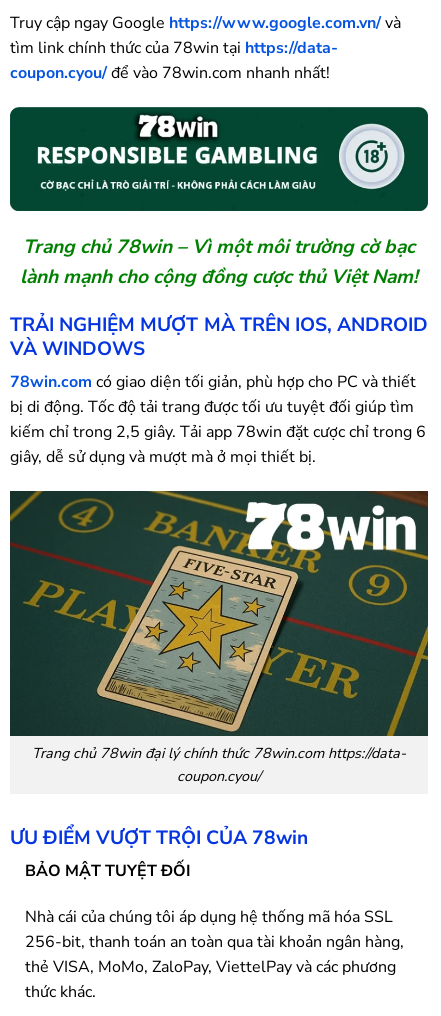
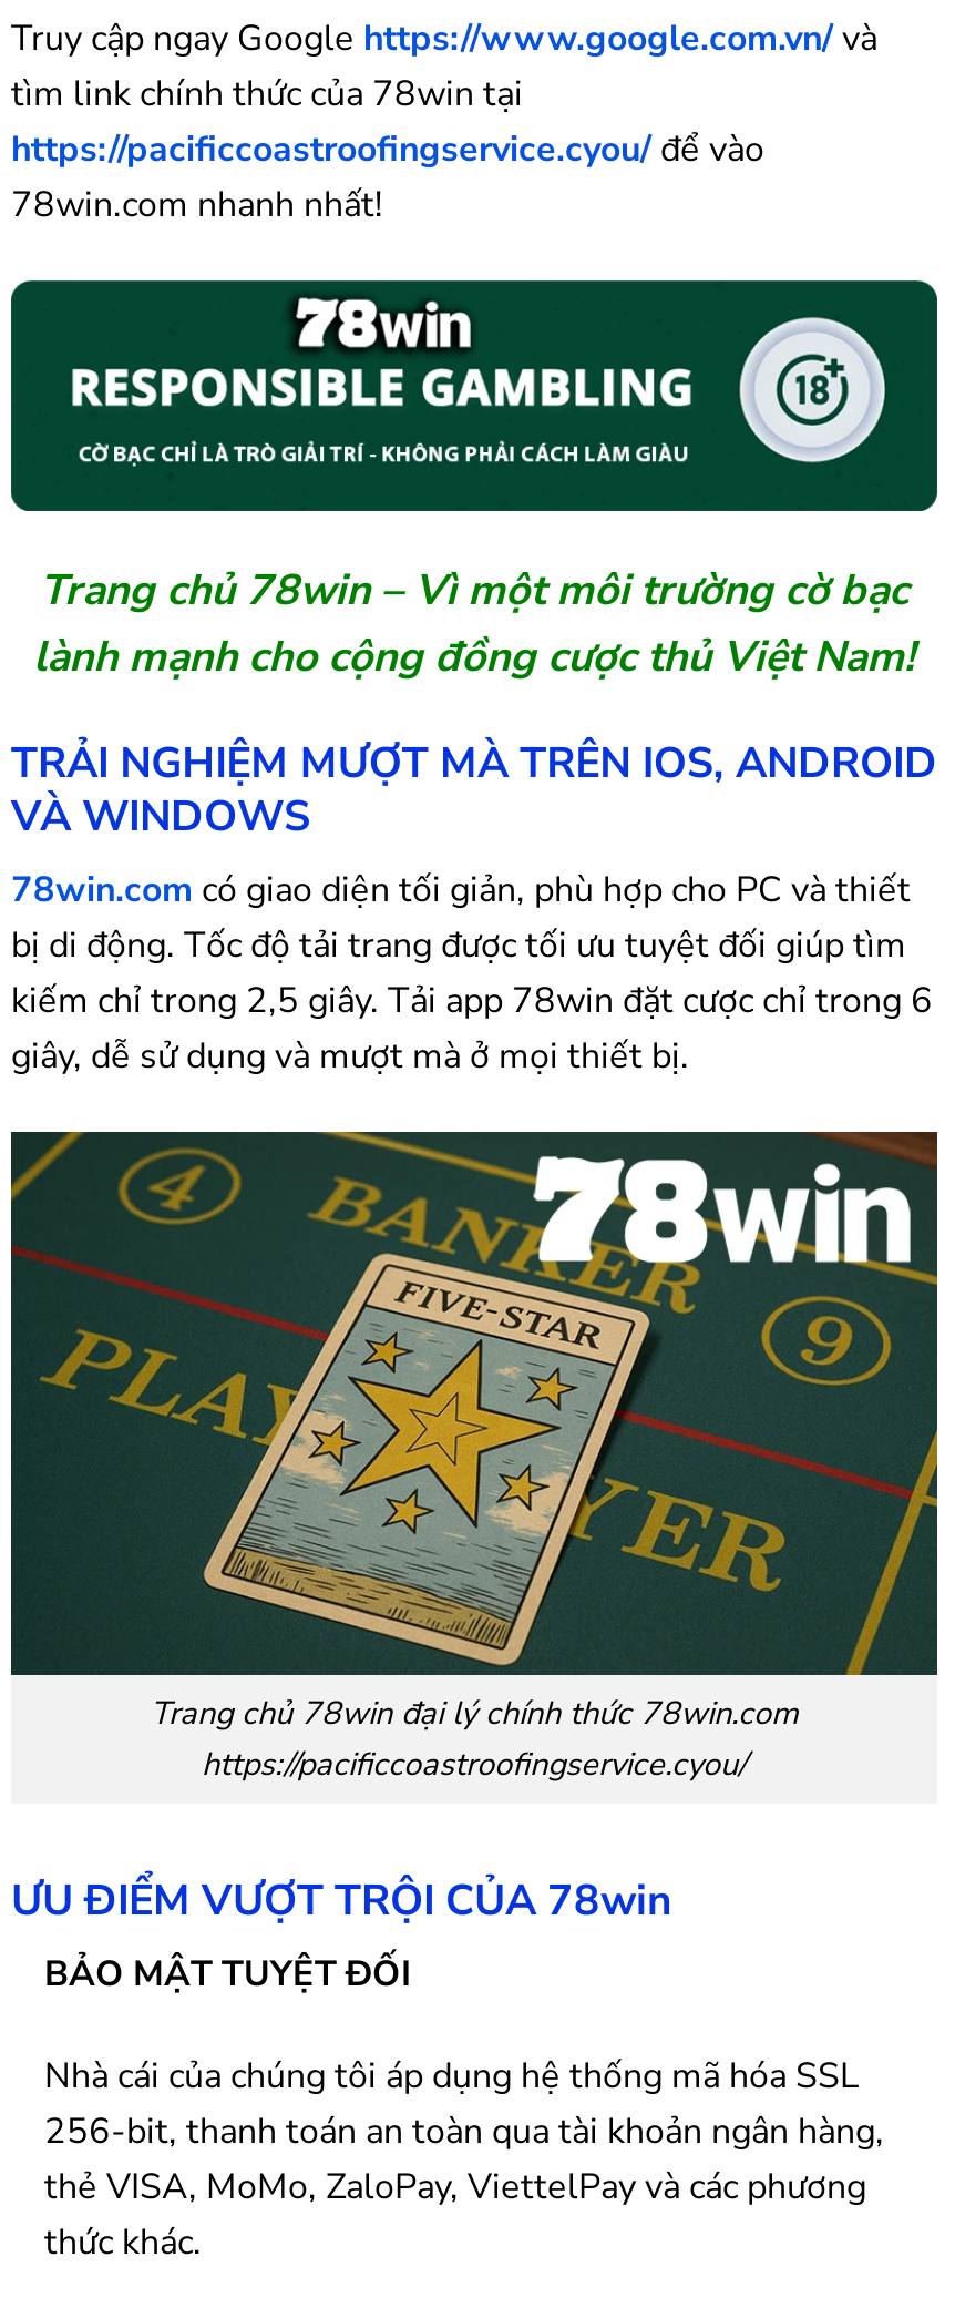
[10,37,338,84] tìm link chính thức của 78win tại https://data- | coupon.cyou/ để vào 78win.com nhanh nhất! -> [11,70,764,229] tìm link chính thức của 78win tại | https://pacificcoastroofingservice.cyou/ để vào | 78win.com nhanh nhất!
[32,743,406,786] Trang chủ 78win đại lý chính thức 78win.com https://data- | coupon.cyou/ -> [151,1691,798,1786] Trang chủ 78win đại lý chính thức 78win.com | https://pacificcoastroofingservice.cyou/

